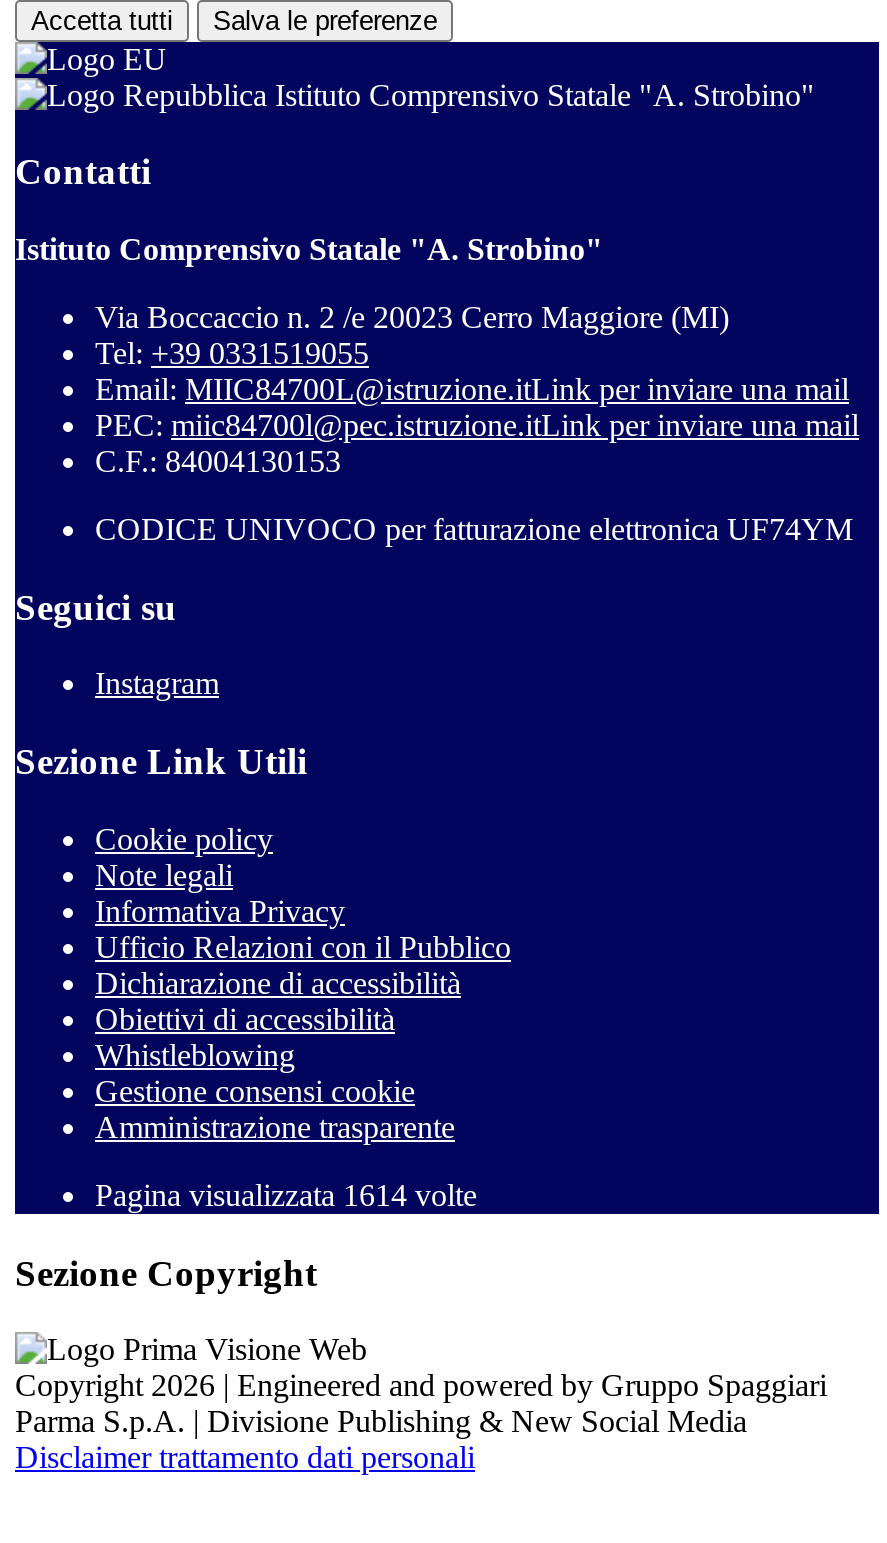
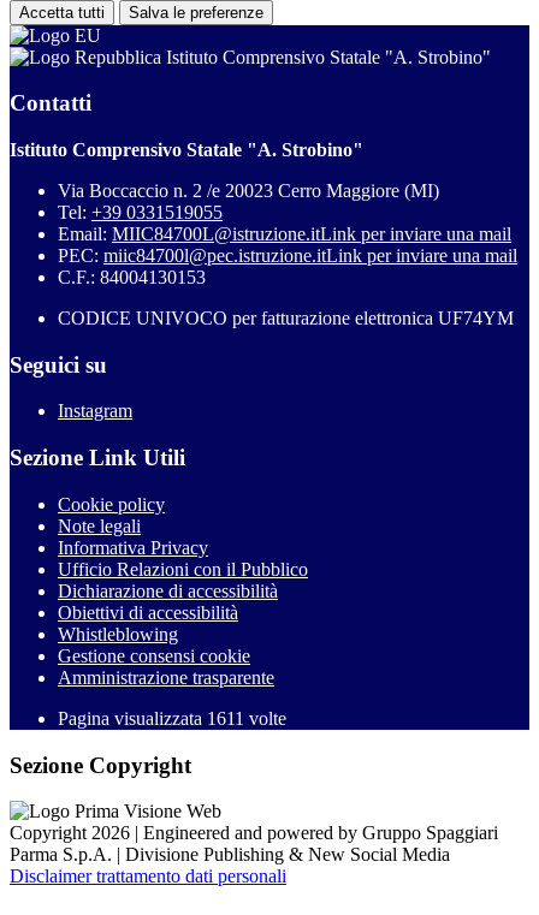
[95,1178,477,1212] Pagina visualizzata 1614 volte -> [58,708,286,728] Pagina visualizzata 1611 volte

